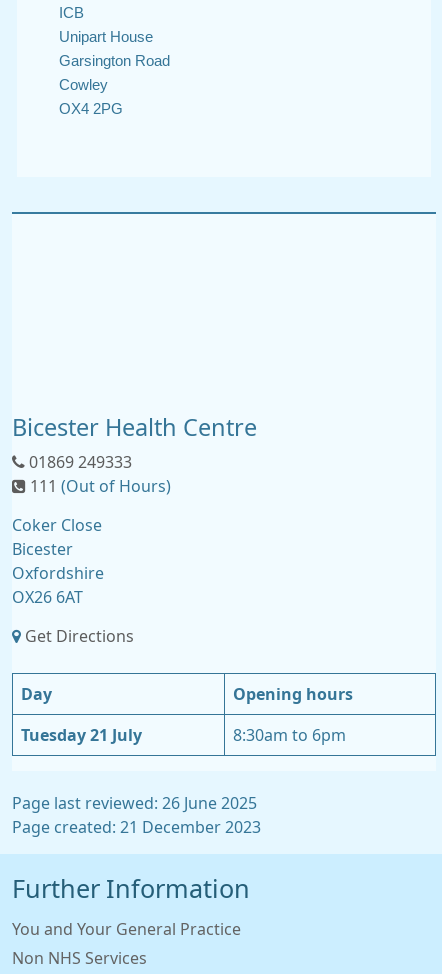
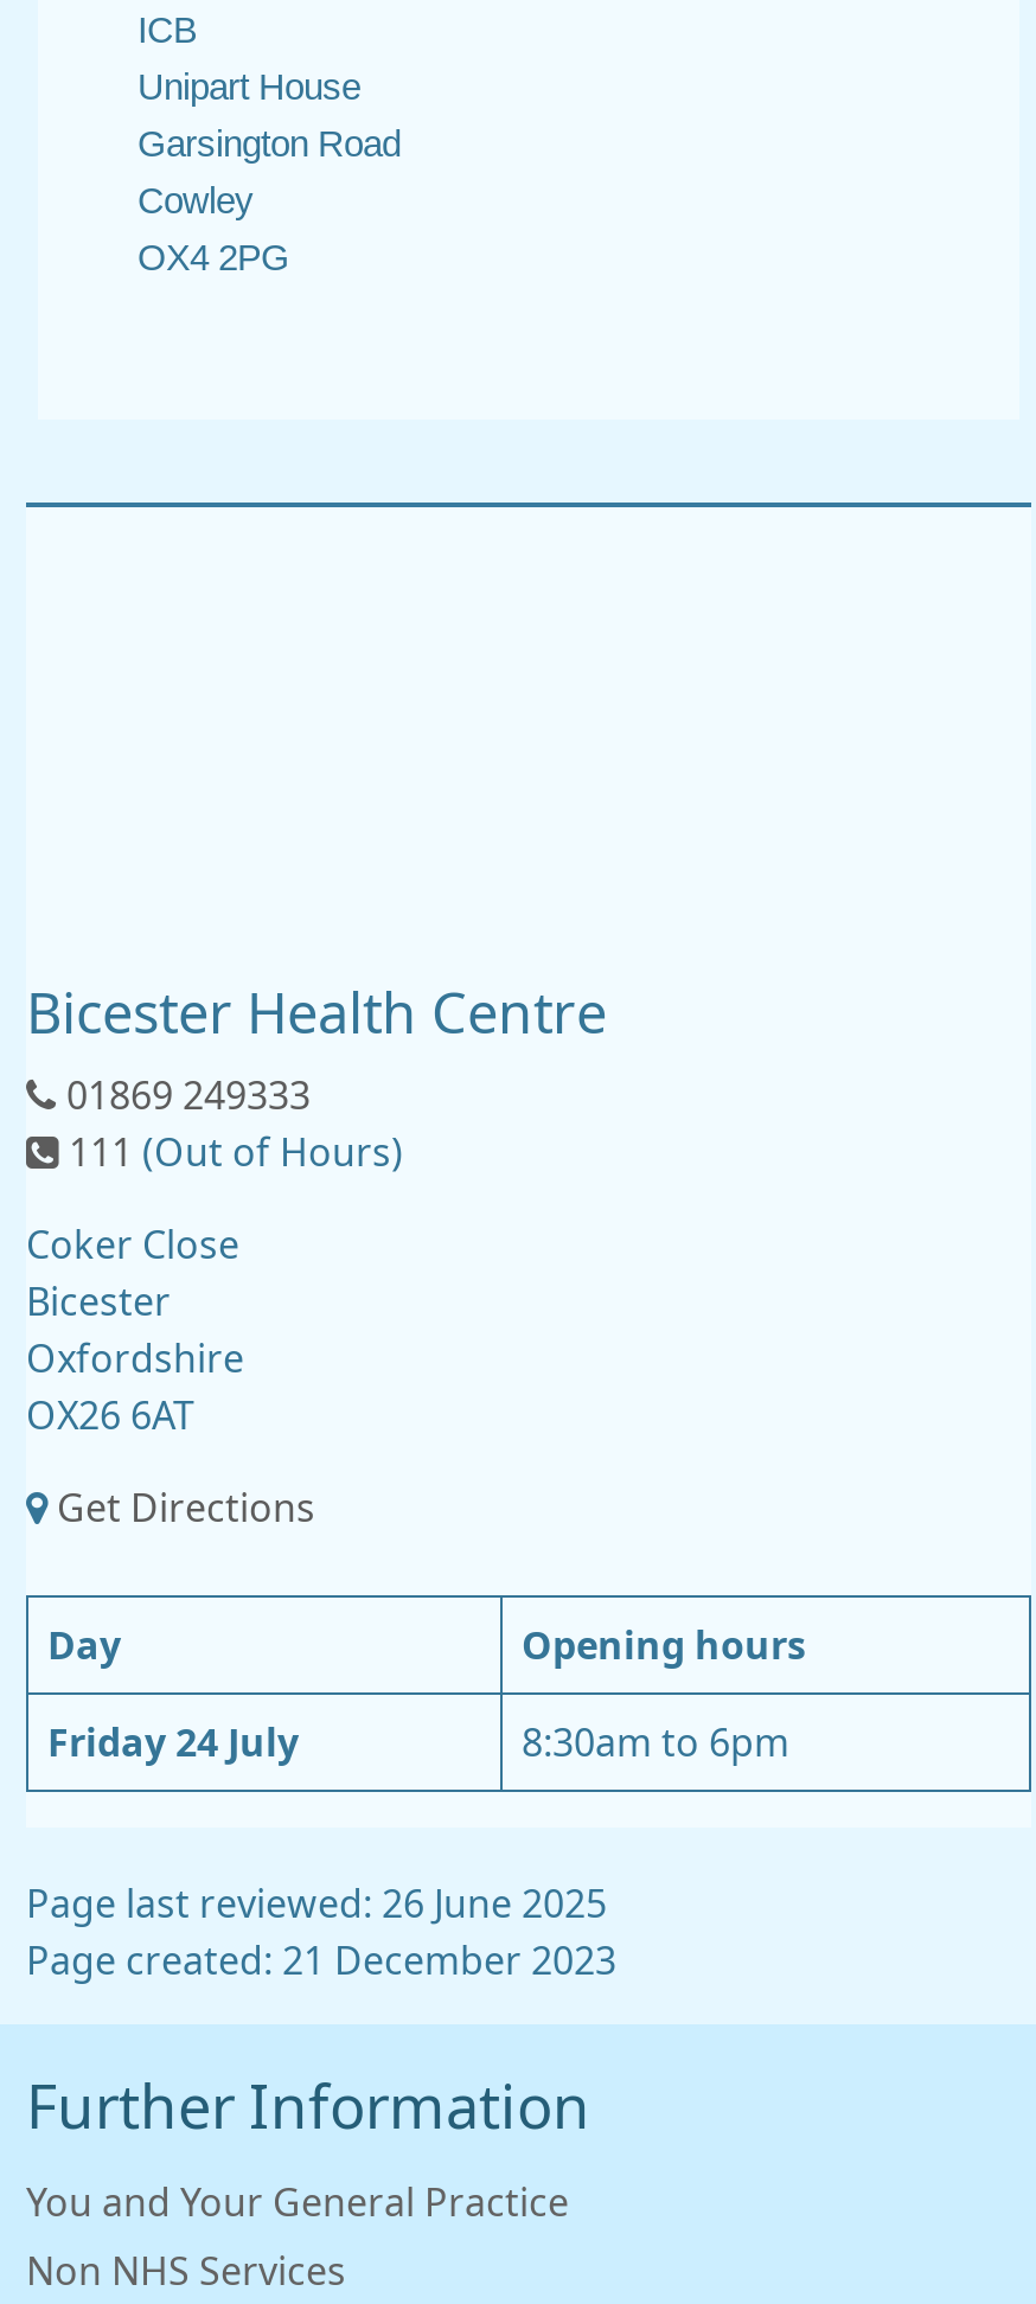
[21,727,142,743] Tuesday 21 July -> [47,1723,299,1761] Friday 24 July

